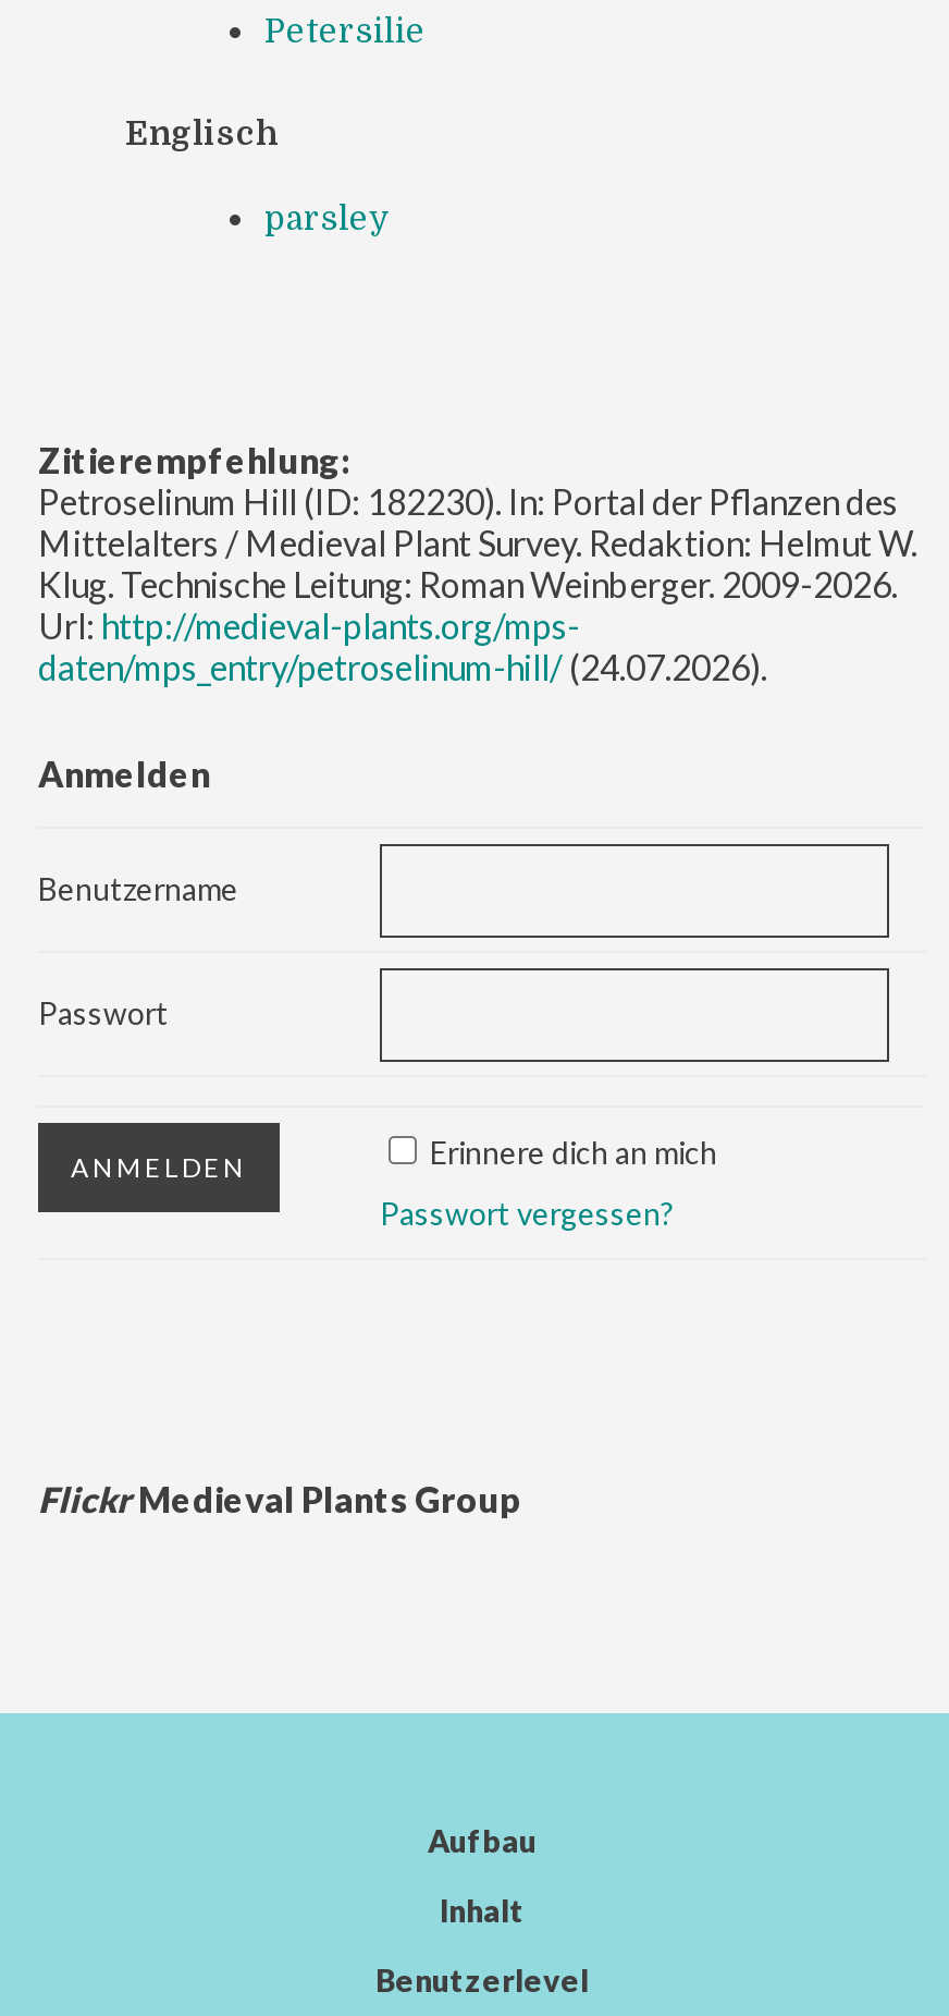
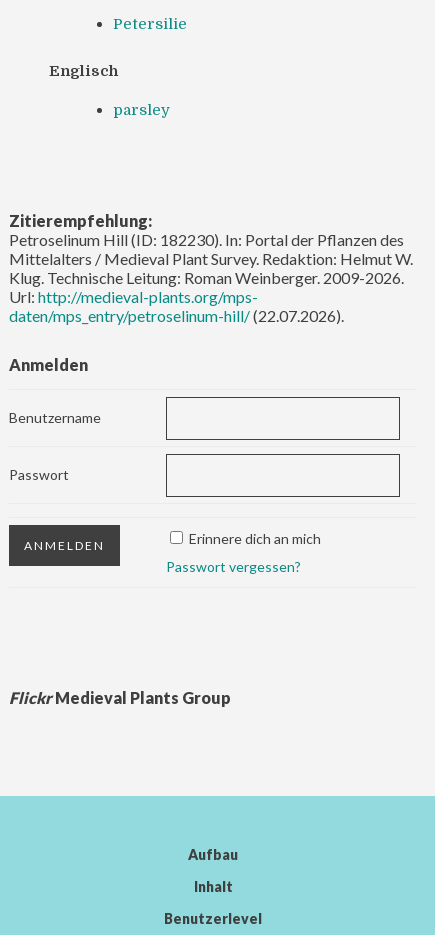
[38,645,767,686] daten/mps_entry/petroselinum-hill/ (24.07.2026). -> [9,306,344,325] daten/mps_entry/petroselinum-hill/ (22.07.2026).

